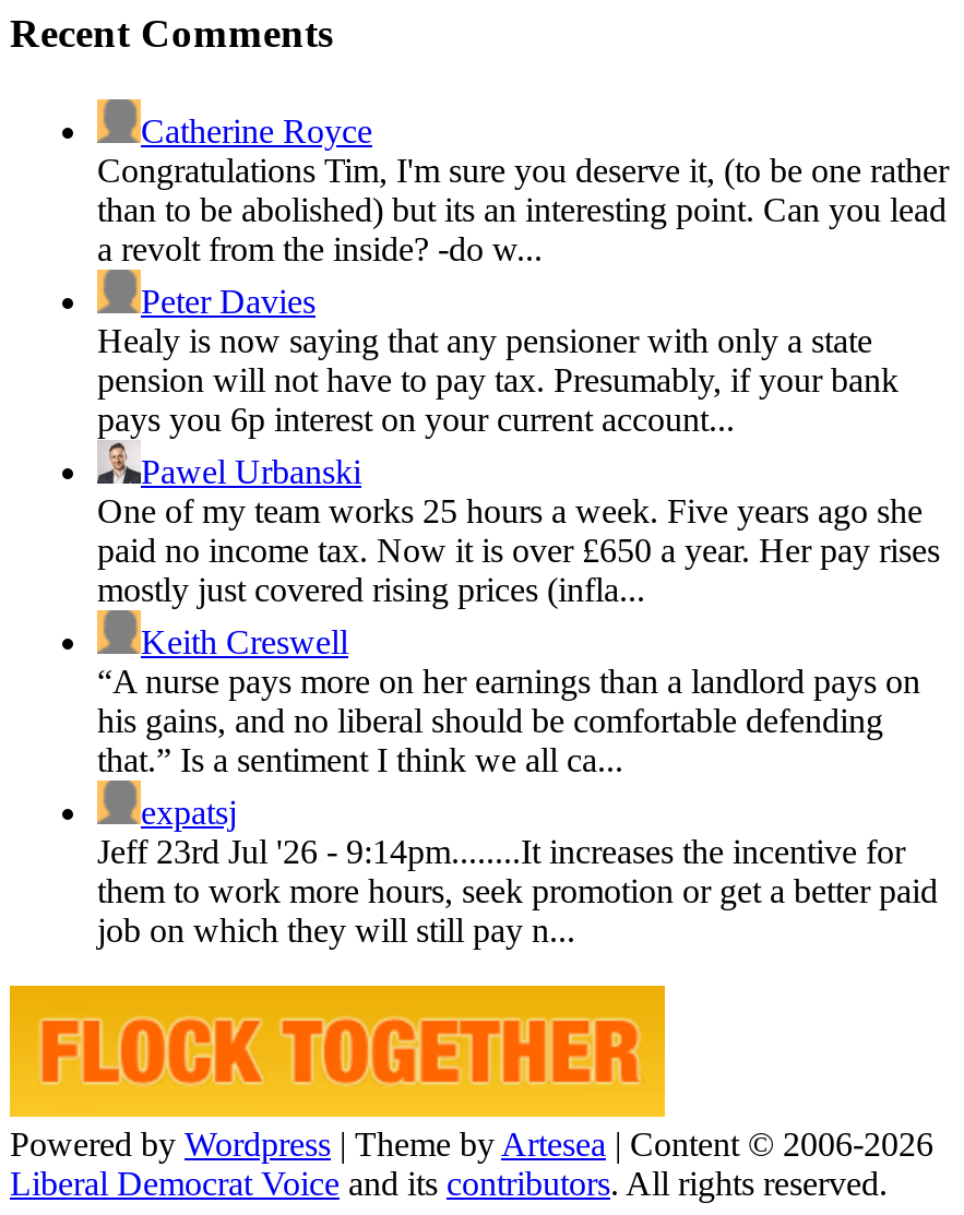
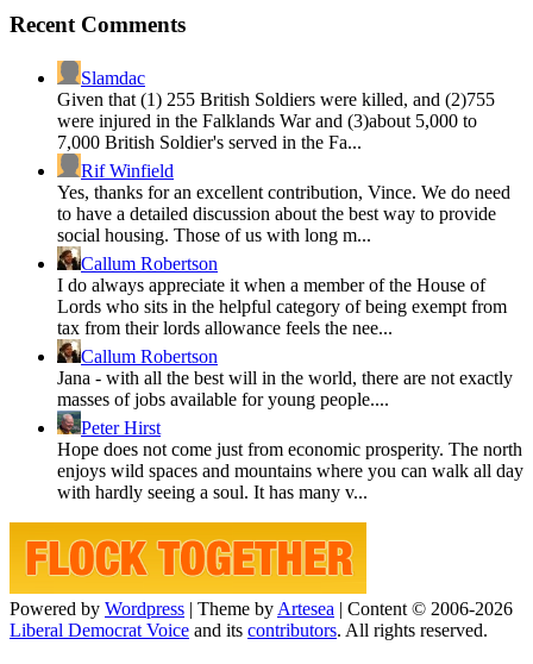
[97,112,949,949] Catherine Royce | Congratulations Tim, I'm sure you deserve it, (to be one rather | than to be abolished) but its an interesting point. Can you lead | a revolt from the inside? -do w... | Peter Davies | Healy is now saying that any pensioner with only a state | pension will not have to pay tax. Presumably, if your bank | pays you 6p interest on your current account... | Pawel Urbanski | One of my team works 25 hours a week. Five years ago she | paid no income tax. Now it is over £650 a year. Her pay rises | mostly just covered rising prices (infla... | Keith Creswell | “A nurse pays more on her earnings than a landlord pays on | his gains, and no liberal should be comfortable defending | that.” Is a sentiment I think we all ca... | expatsj | Jeff 23rd Jul '26 - 9:14pm........It increases the incentive for | them to work more hours, seek promotion or get a better paid | job on which they will still pay n... -> [57,68,523,502] Slamdac | Given that (1) 255 British Soldiers were killed, and (2)755 | were injured in the Falklands War and (3)about 5,000 to | 7,000 British Soldier's served in the Fa... | Rif Winfield | Yes, thanks for an excellent contribution, Vince. We do need | to have a detailed discussion about the best way to provide | social housing. Those of us with long m... | Callum Robertson | I do always appreciate it when a member of the House of | Lords who sits in the helpful category of being exempt from | tax from their lords allowance feels the nee... | Callum Robertson | Jana - with all the best will in the world, there are not exactly | masses of jobs available for young people.... | Peter Hirst | Hope does not come just from economic prosperity. The north | enjoys wild spaces and mountains where you can walk all day | with hardly seeing a soul. It has many v...

